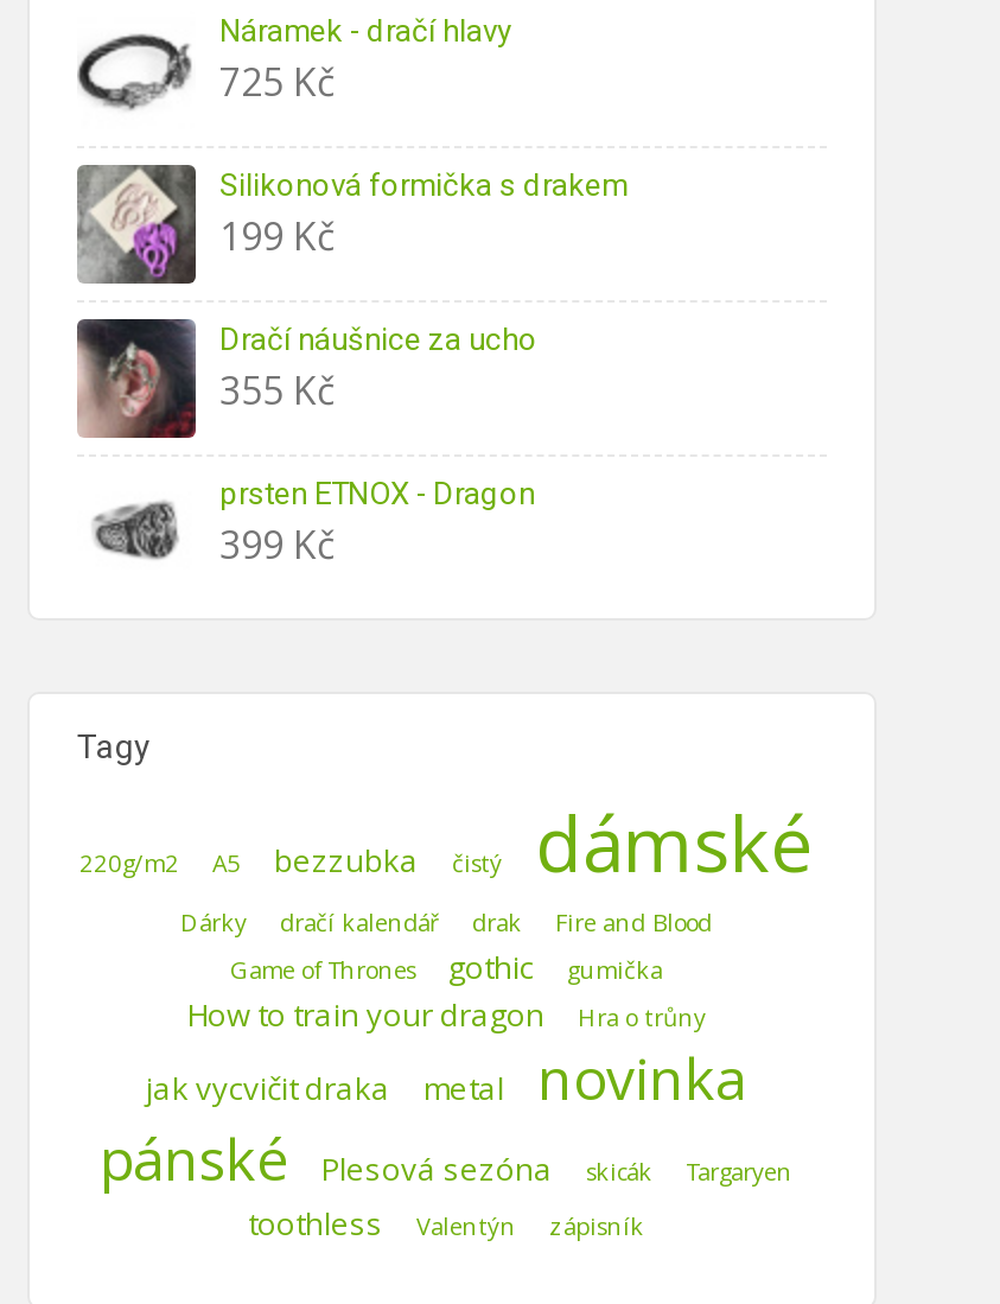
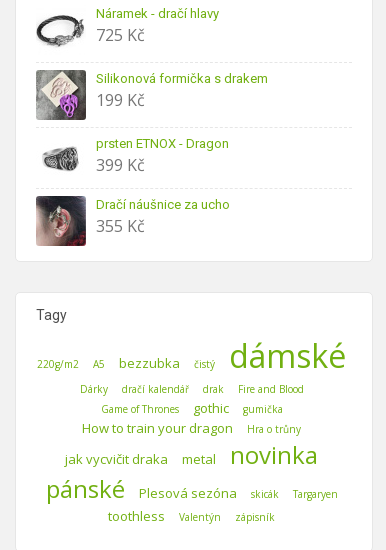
moved [77,317,537,438] -> [35,195,230,247]: [image] | Dračí náušnice za ucho | 355 Kč
moved [219,476,535,571] -> [96,136,229,176]: prsten ETNOX - Dragon | 399 Kč

